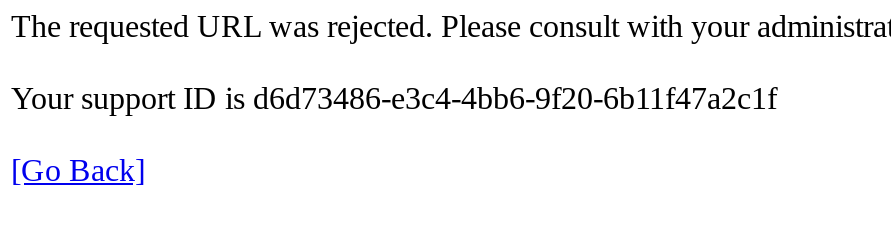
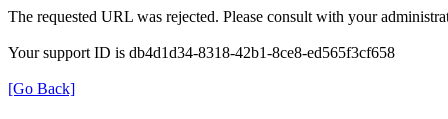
[11,81,777,115] Your support ID is d6d73486-e3c4-4bb6-9f20-6b11f47a2c1f -> [8,44,395,61] Your support ID is db4d1d34-8318-42b1-8ce8-ed565f3cf658

